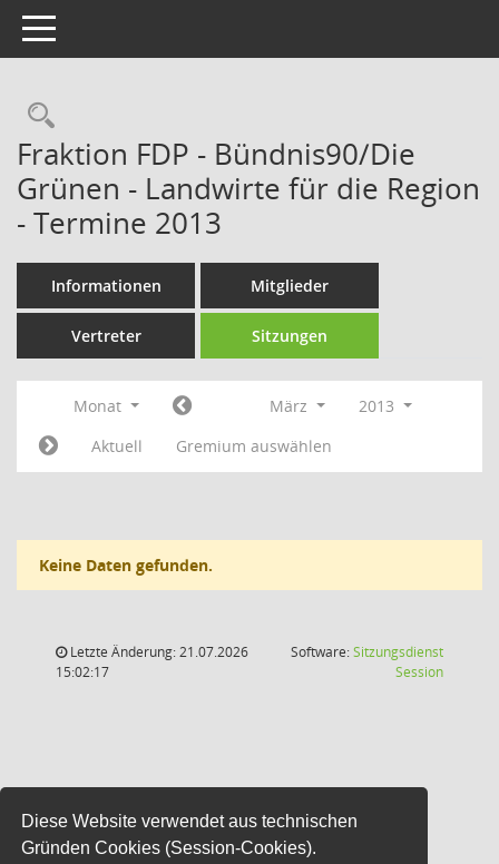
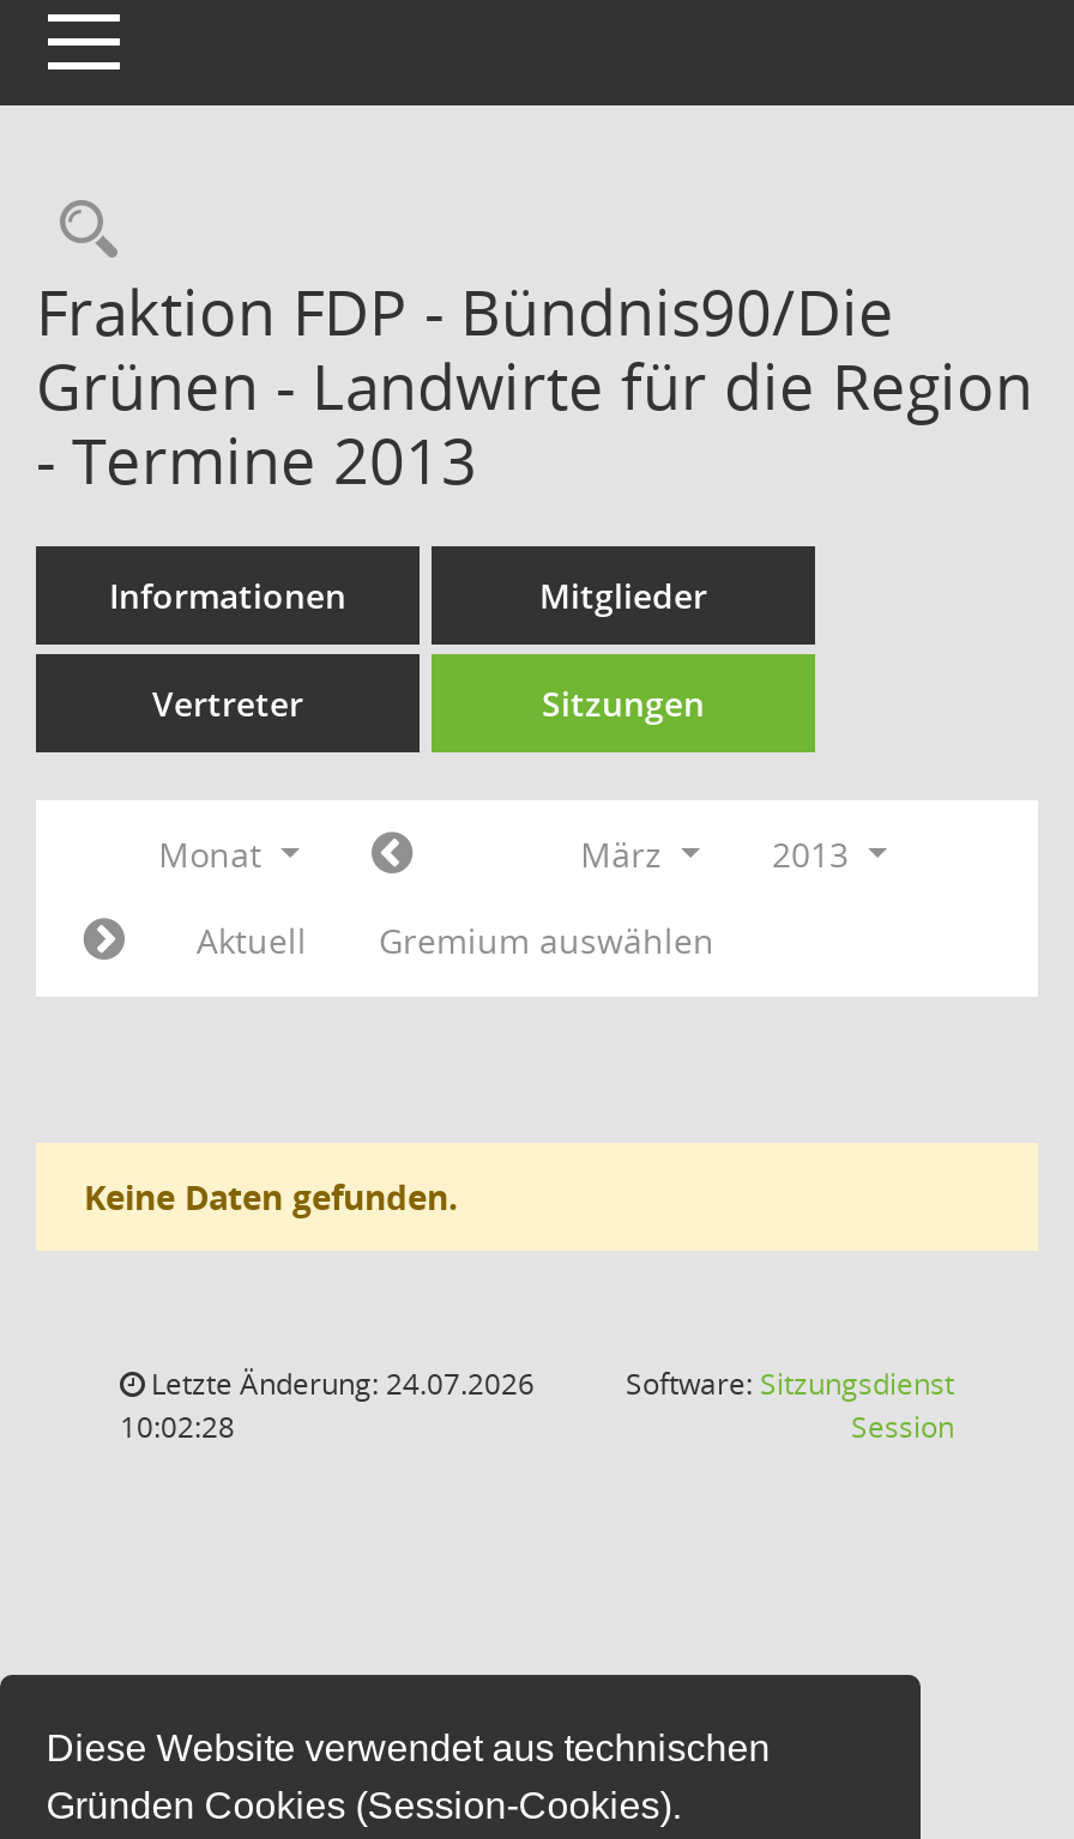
[67,642,248,661] Letzte Änderung: 21.07.2026 -> [144,1363,535,1404] Letzte Änderung: 24.07.2026
[56,662,109,681] 15:02:17 -> [120,1407,235,1447] 10:02:28

